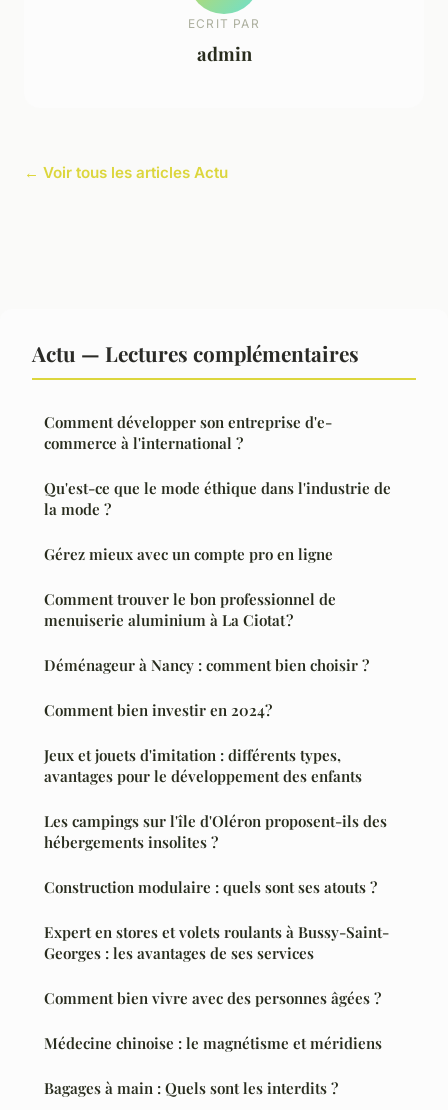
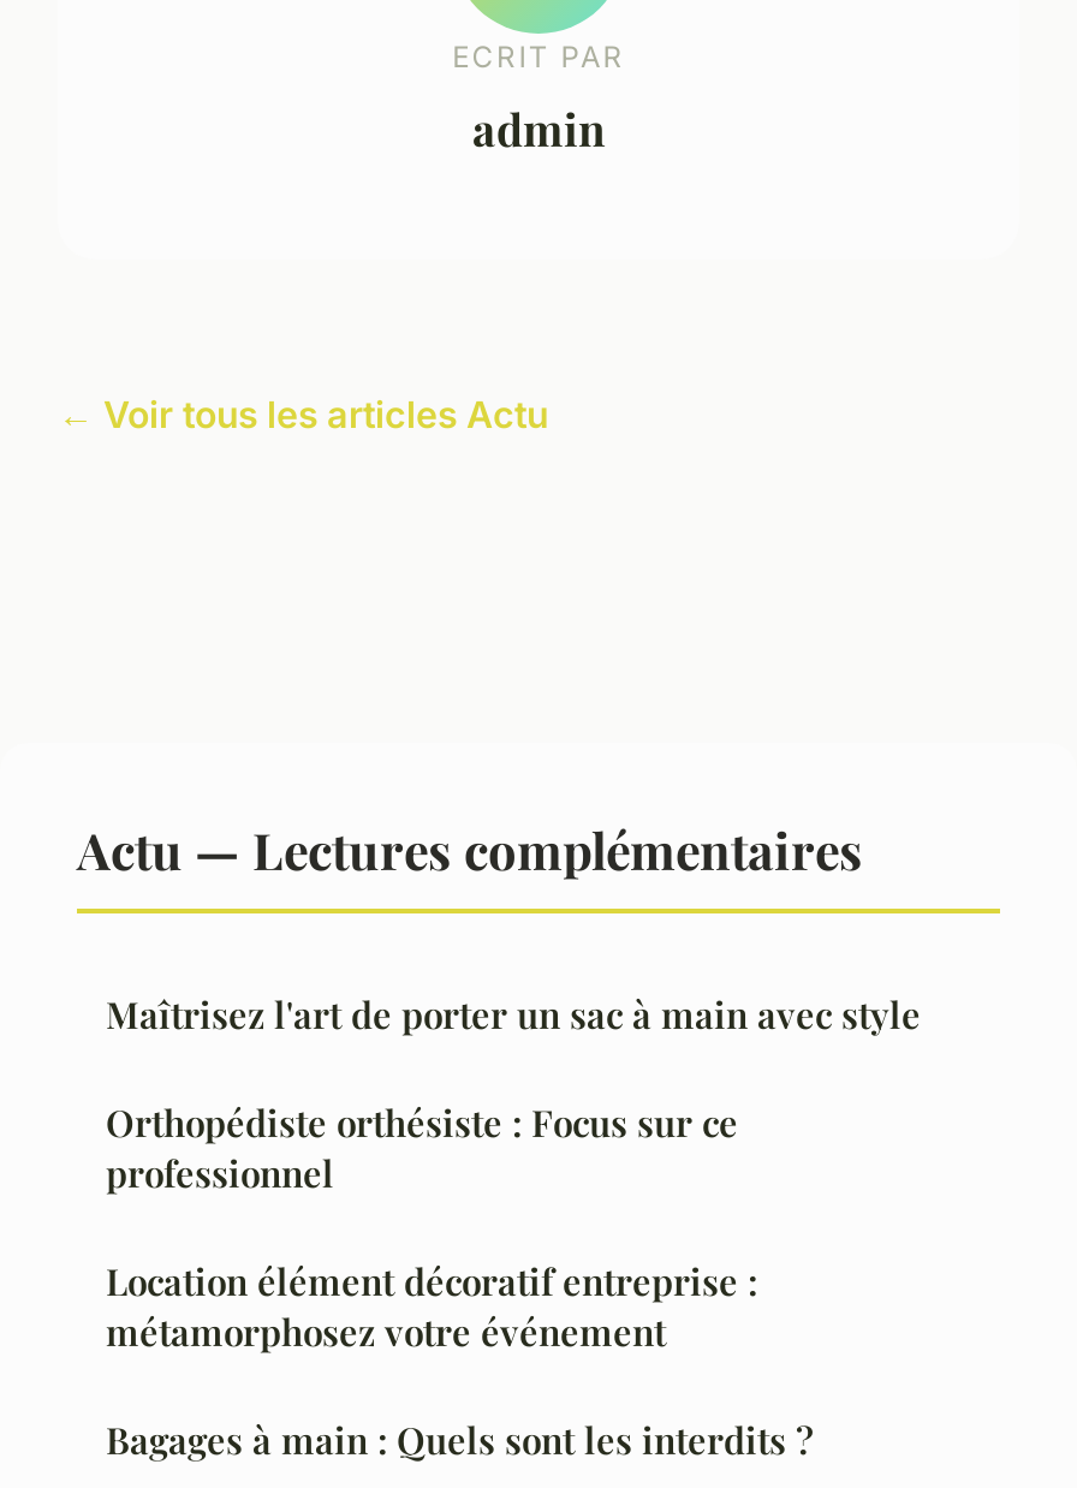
[44,411,391,1052] Comment développer son entreprise d'e- | commerce à l'international ? | Qu'est-ce que le mode éthique dans l'industrie de | la mode ? | Gérez mieux avec un compte pro en ligne | Comment trouver le bon professionnel de | menuiserie aluminium à La Ciotat ? | Déménageur à Nancy : comment bien choisir ? | Comment bien investir en 2024? | Jeux et jouets d'imitation : différents types, | avantages pour le développement des enfants | Les campings sur l'île d'Oléron proposent-ils des | hébergements insolites ? | Construction modulaire : quels sont ses atouts ? | Expert en stores et volets roulants à Bussy-Saint- | Georges : les avantages de ses services | Comment bien vivre avec des personnes âgées ? | Médecine chinoise : le magnétisme et méridiens -> [106,989,921,1355] Maîtrisez l'art de porter un sac à main avec style | Orthopédiste orthésiste : Focus sur ce | professionnel | Location élément décoratif entreprise : | métamorphosez votre événement

